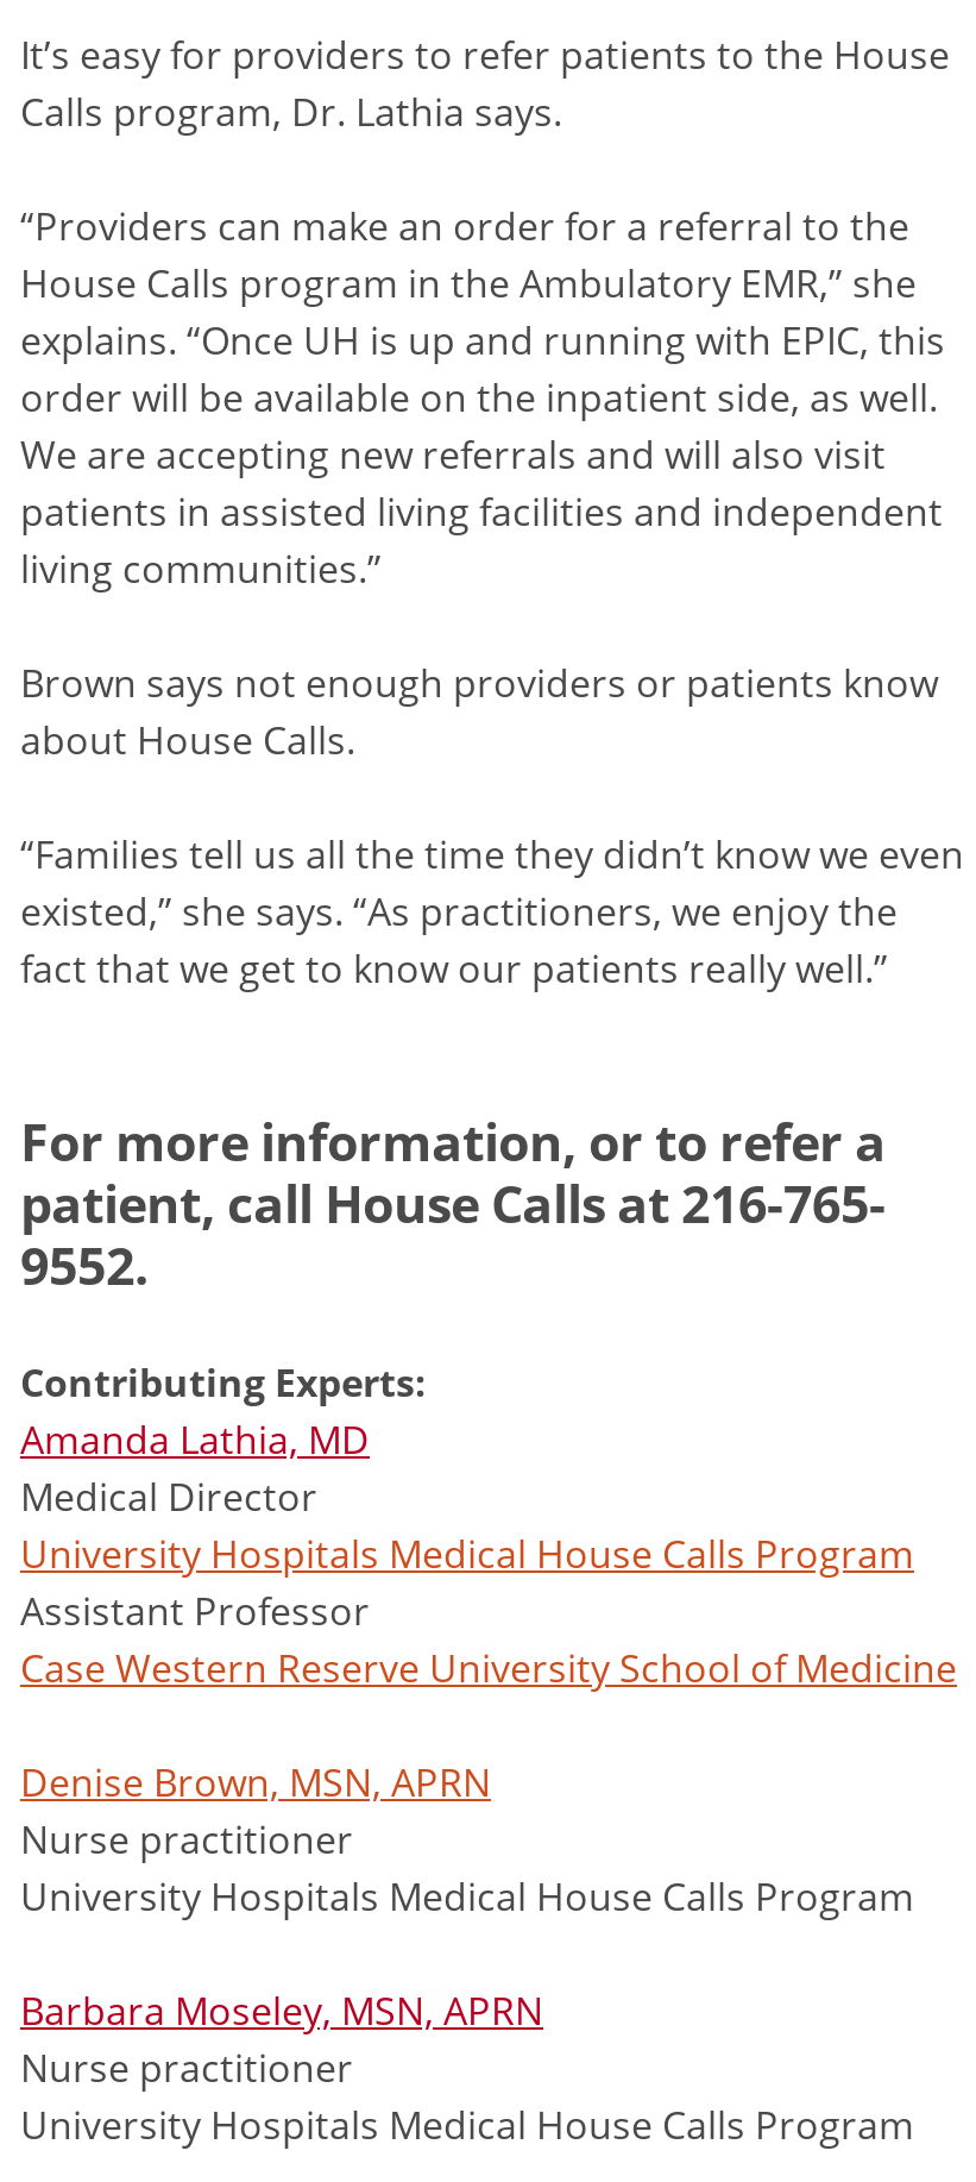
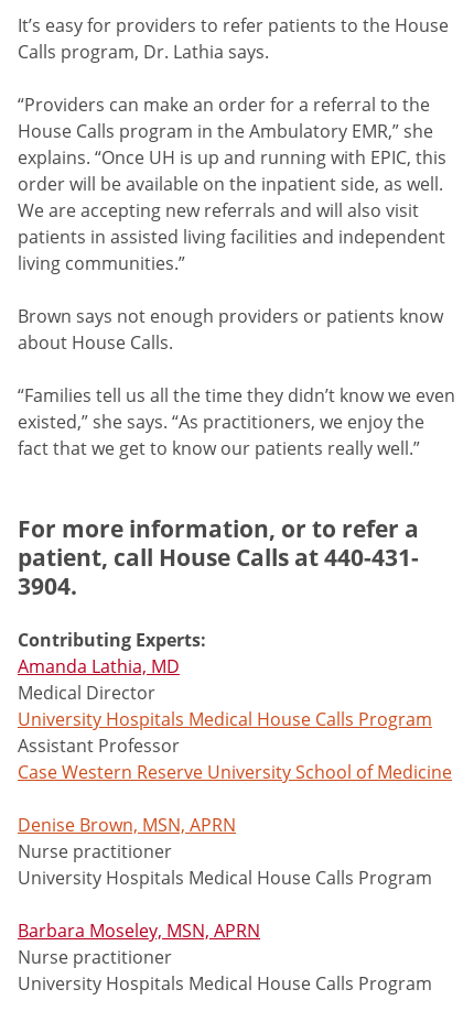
[20,1169,886,1238] patient, call House Calls at 216-765- -> [18,541,419,573] patient, call House Calls at 440-431-
[20,1231,149,1300] 9552. -> [18,570,77,602] 3904.

